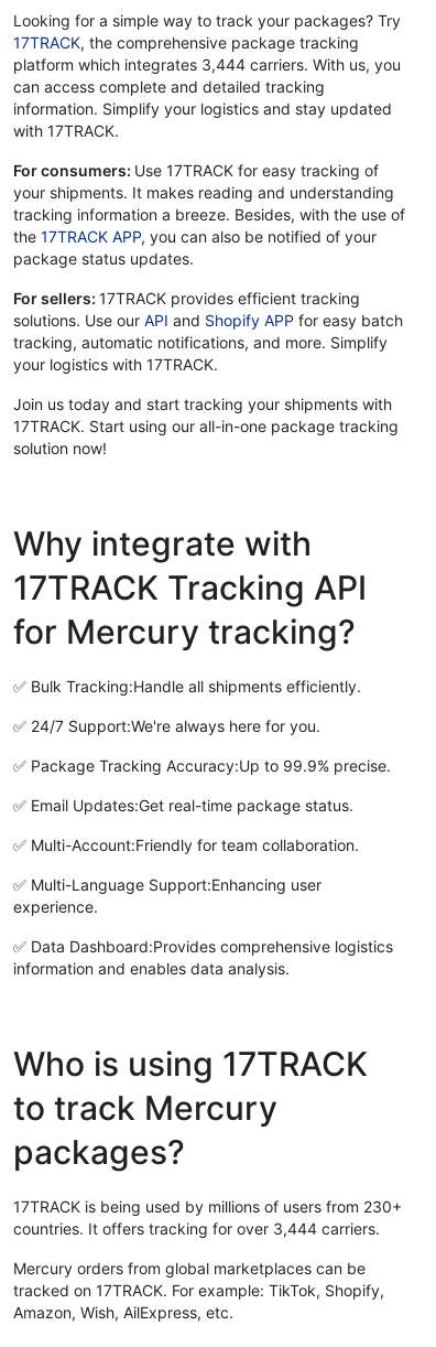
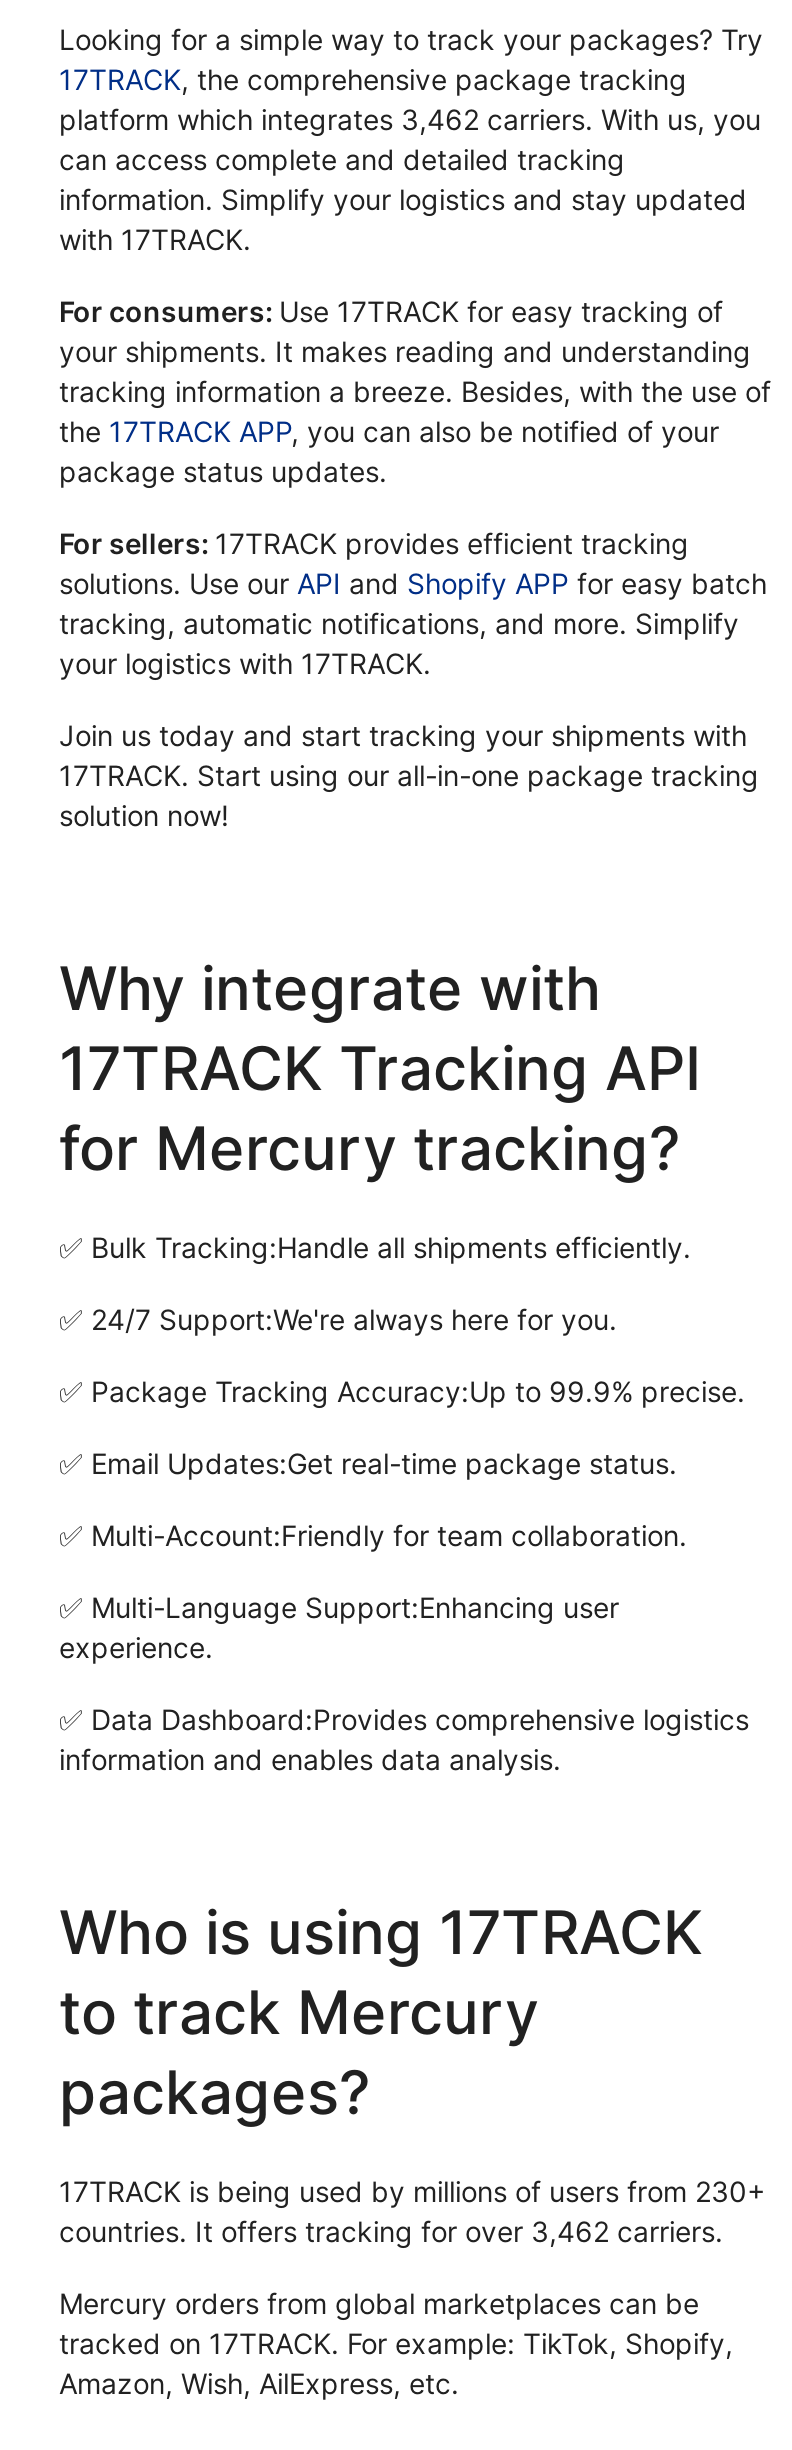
[13,56,401,74] platform which integrates 3,444 carriers. With us, you -> [59,103,761,137] platform which integrates 3,462 carriers. With us, you
[13,1220,380,1238] countries. It offers tracking for over 3,444 carriers. -> [59,2215,723,2249] countries. It offers tracking for over 3,462 carriers.

